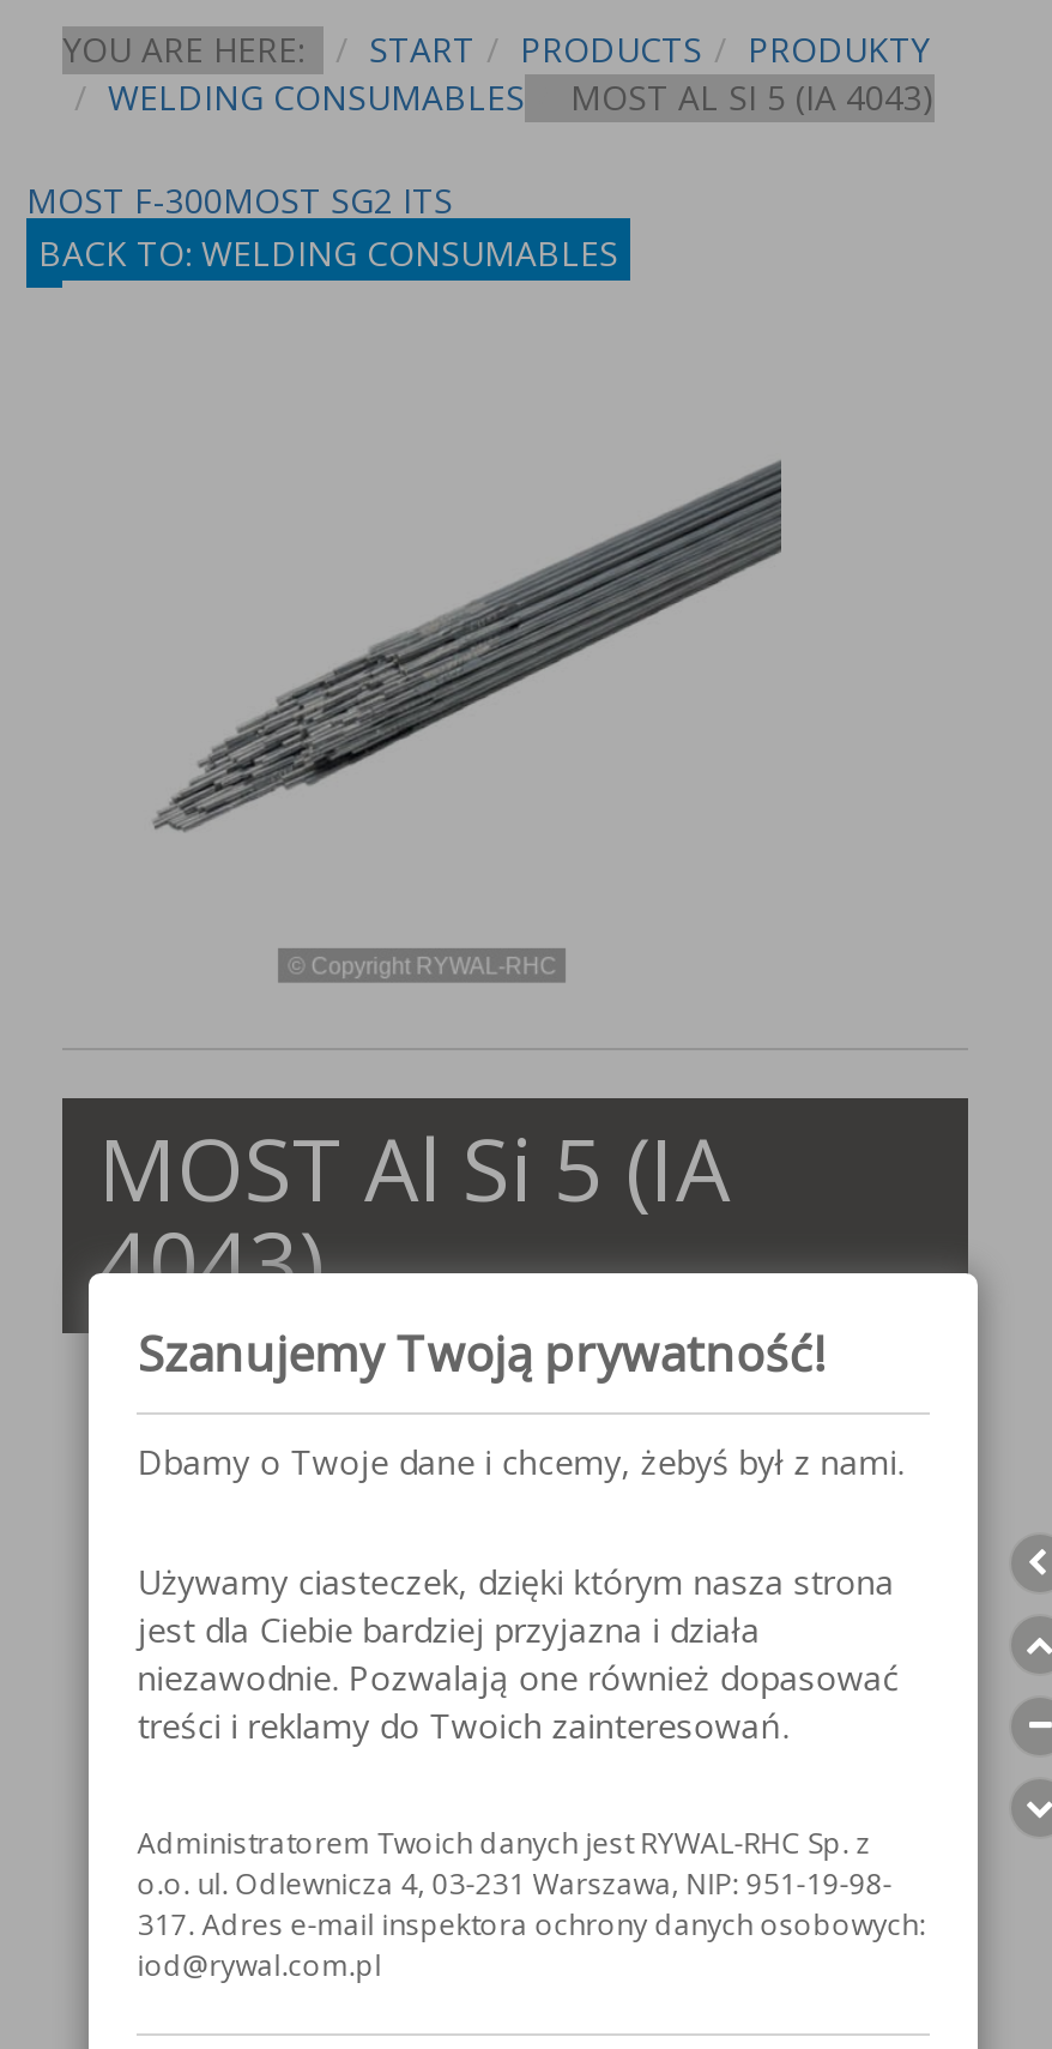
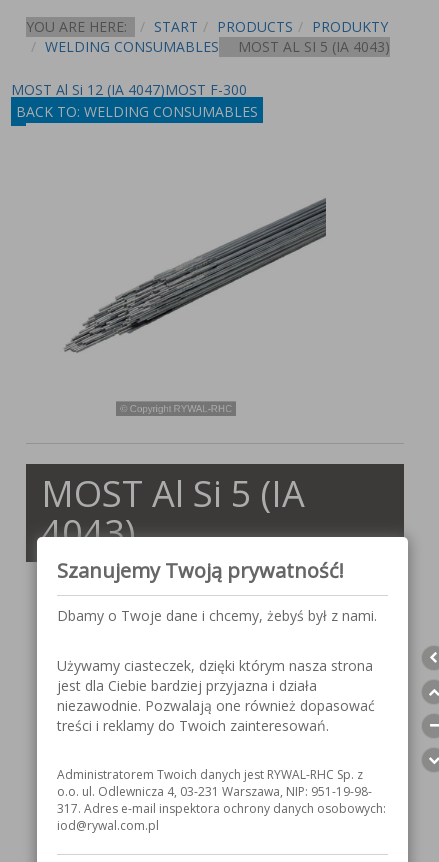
[26,177,453,223] MOST F-300MOST SG2 ITS -> [11,80,247,99] MOST Al Si 12 (IA 4047)MOST F-300

